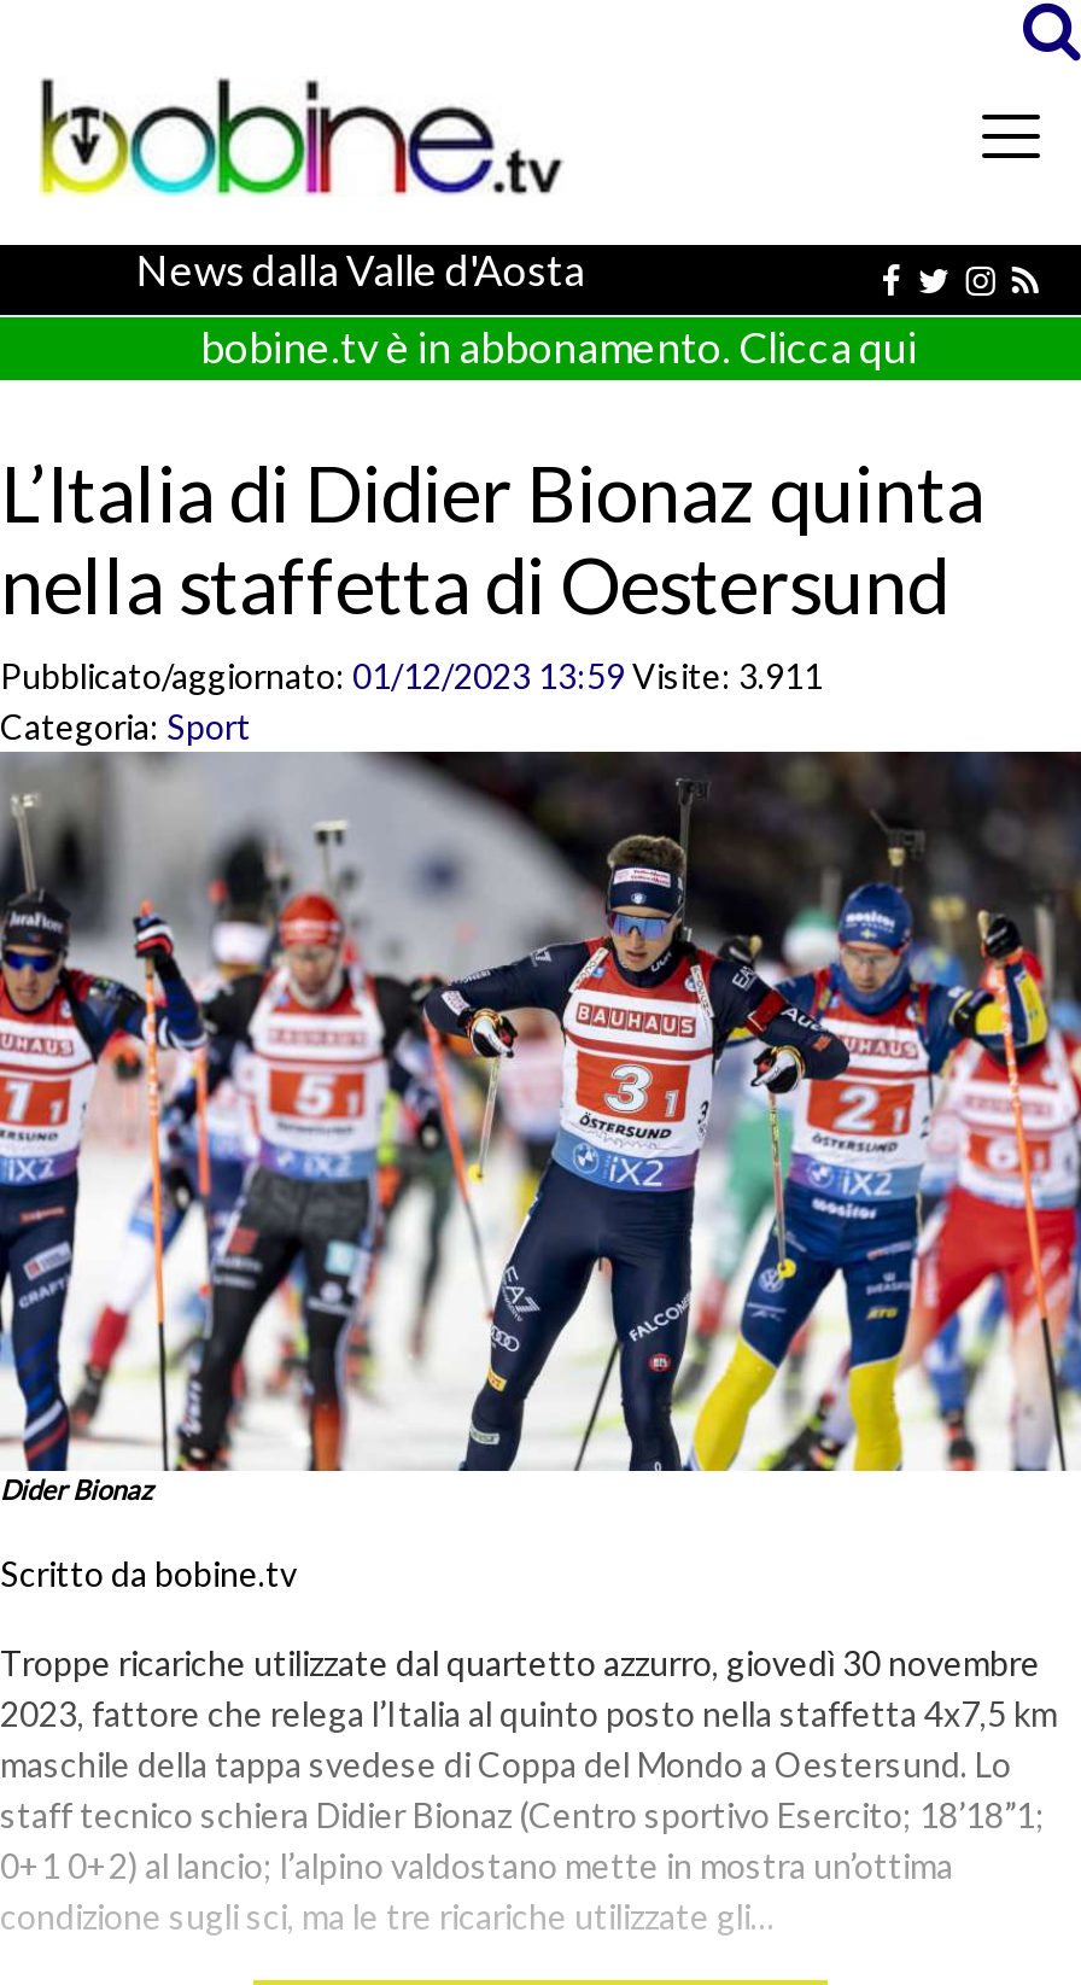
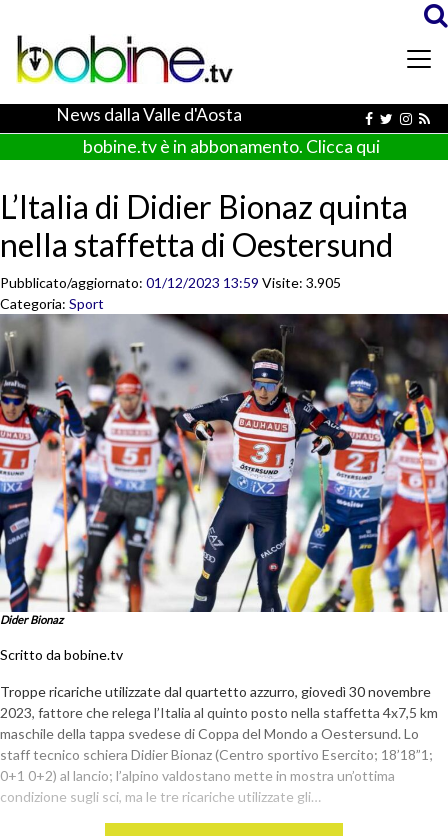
[0,655,823,696] Pubblicato/aggiornato: 01/12/2023 13:59 Visite: 3.911 -> [0,274,341,291] Pubblicato/aggiornato: 01/12/2023 13:59 Visite: 3.905

